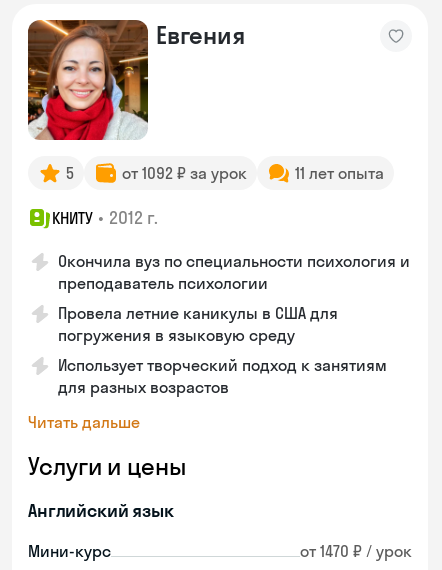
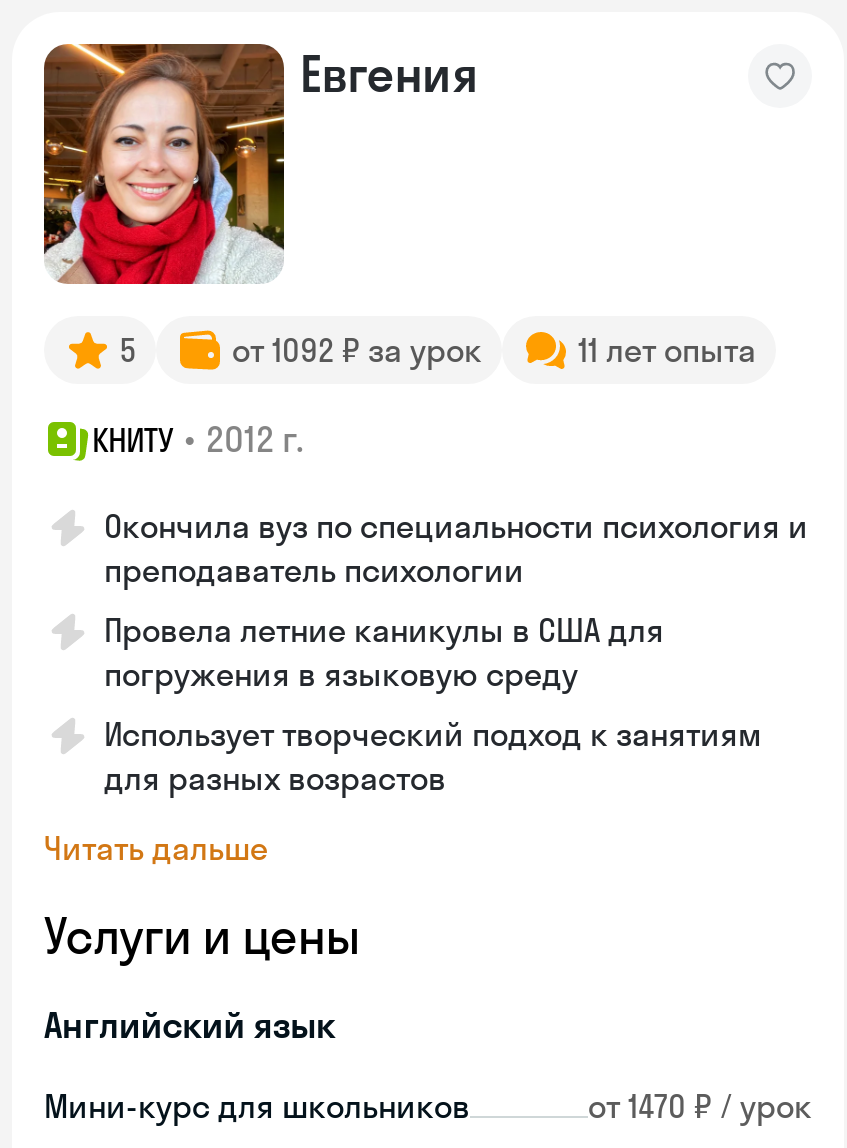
[28,541,111,561] Мини-курс -> [44,1086,470,1126] Мини-курс для школьников

